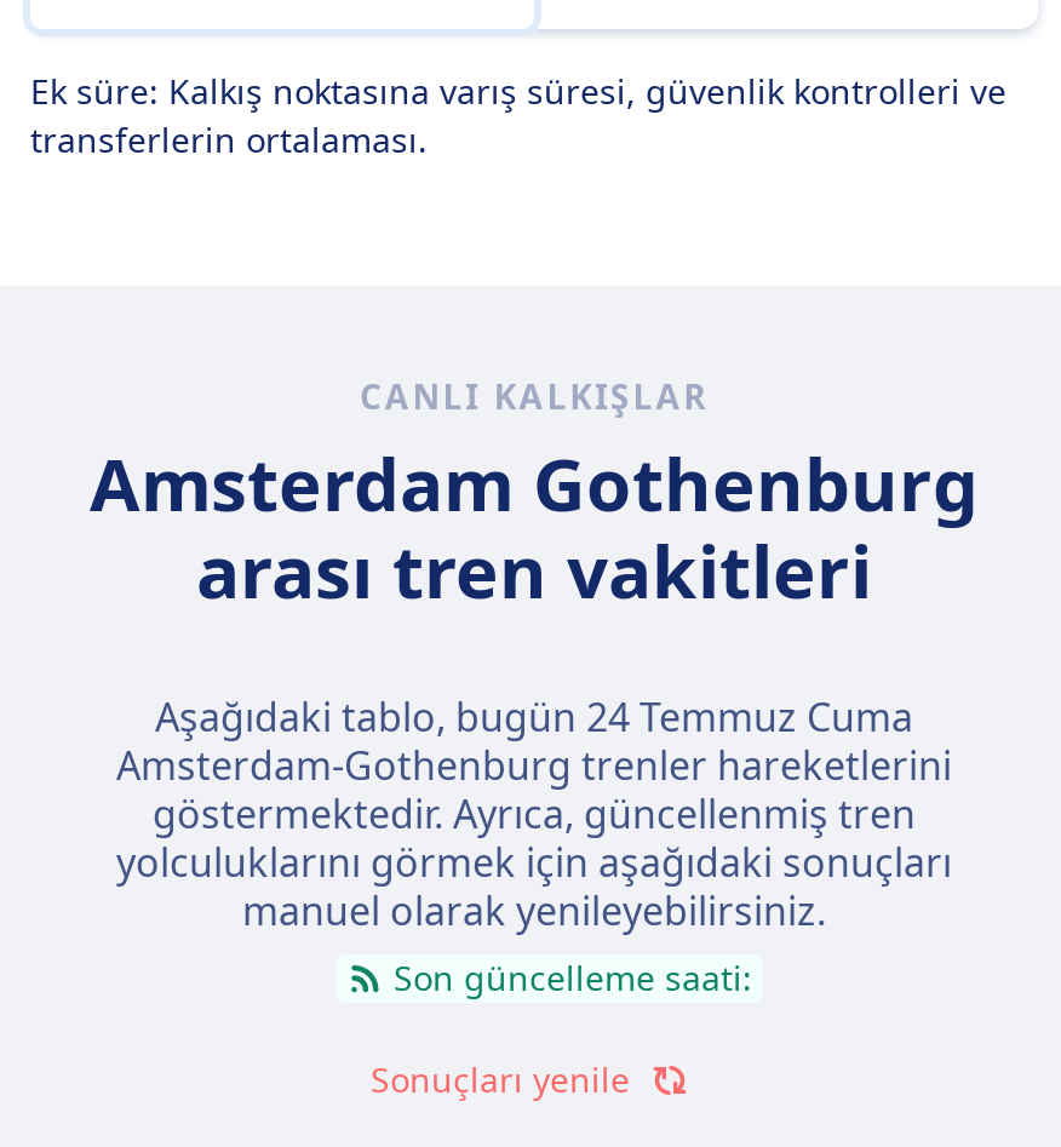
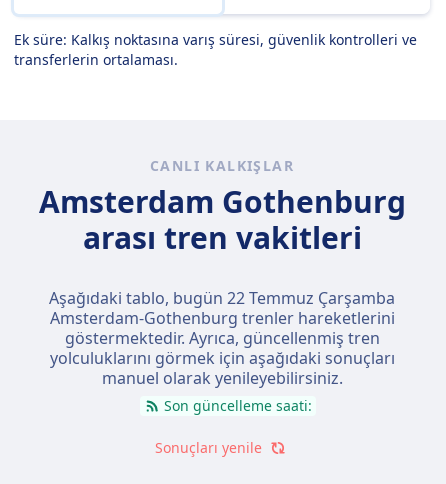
[155,690,913,744] Aşağıdaki tablo, bugün 24 Temmuz Cuma -> [49,287,395,309] Aşağıdaki tablo, bugün 22 Temmuz Çarşamba

